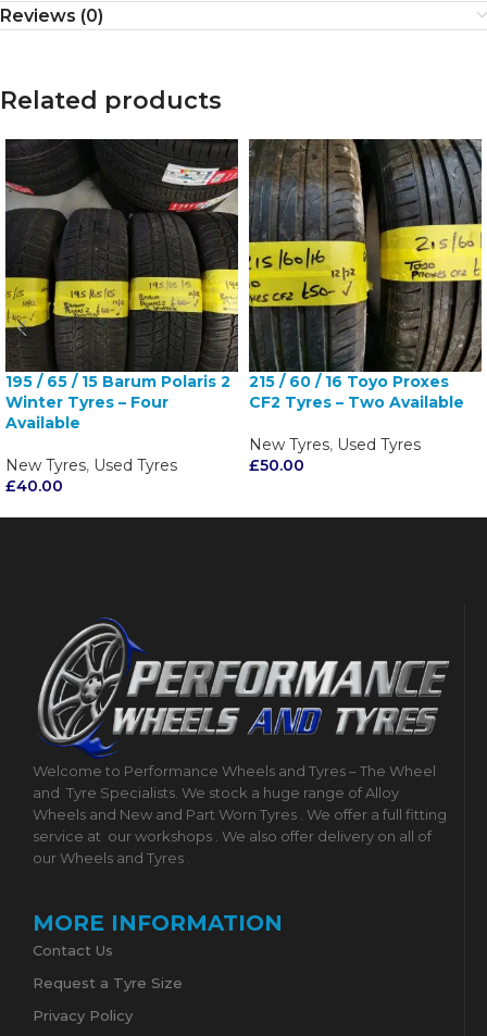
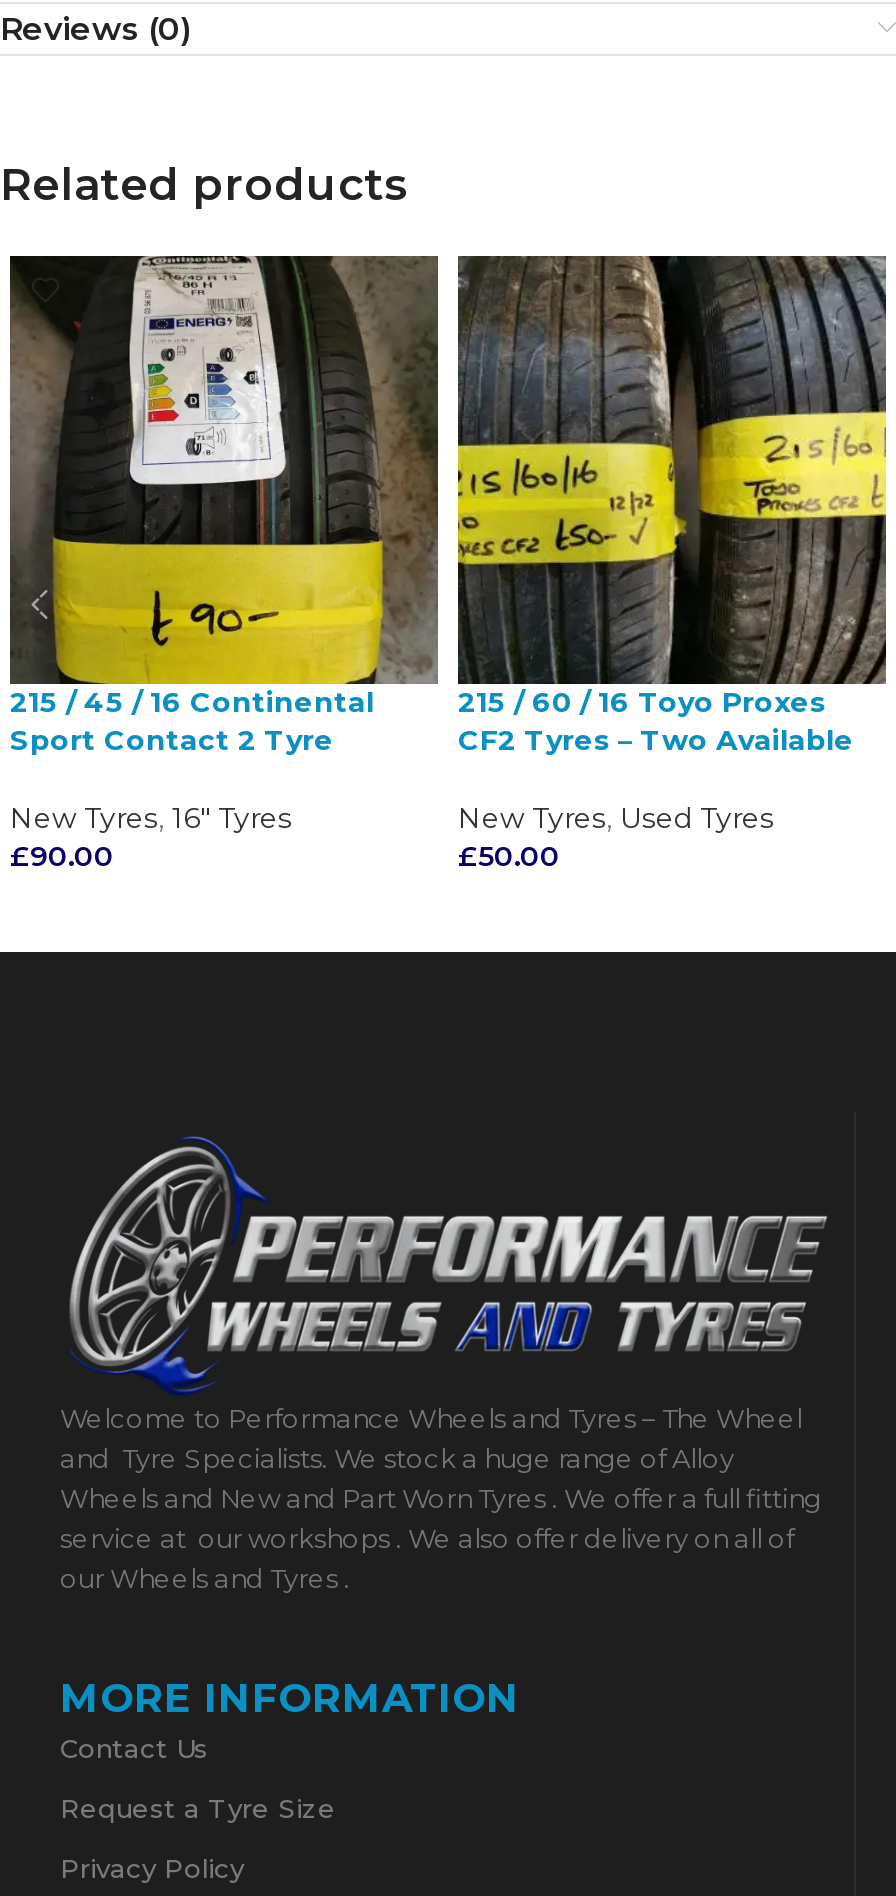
[4,138,239,432] [image] | 195 / 65 / 15 Barum Polaris 2 | Winter Tyres – Four | Available -> [8,254,440,758] [image] | 215 / 45 / 16 Continental | Sport Contact 2 Tyre
[5,455,177,495] New Tyres, Used Tyres | £40.00 -> [10,800,292,874] New Tyres, 16" Tyres | £90.00

